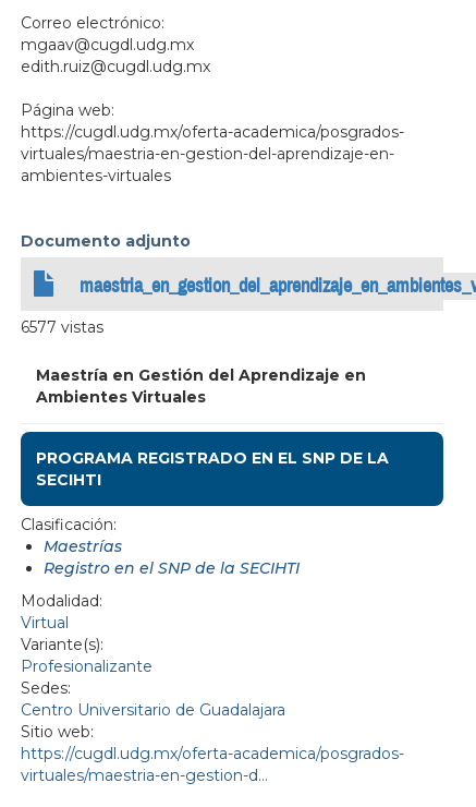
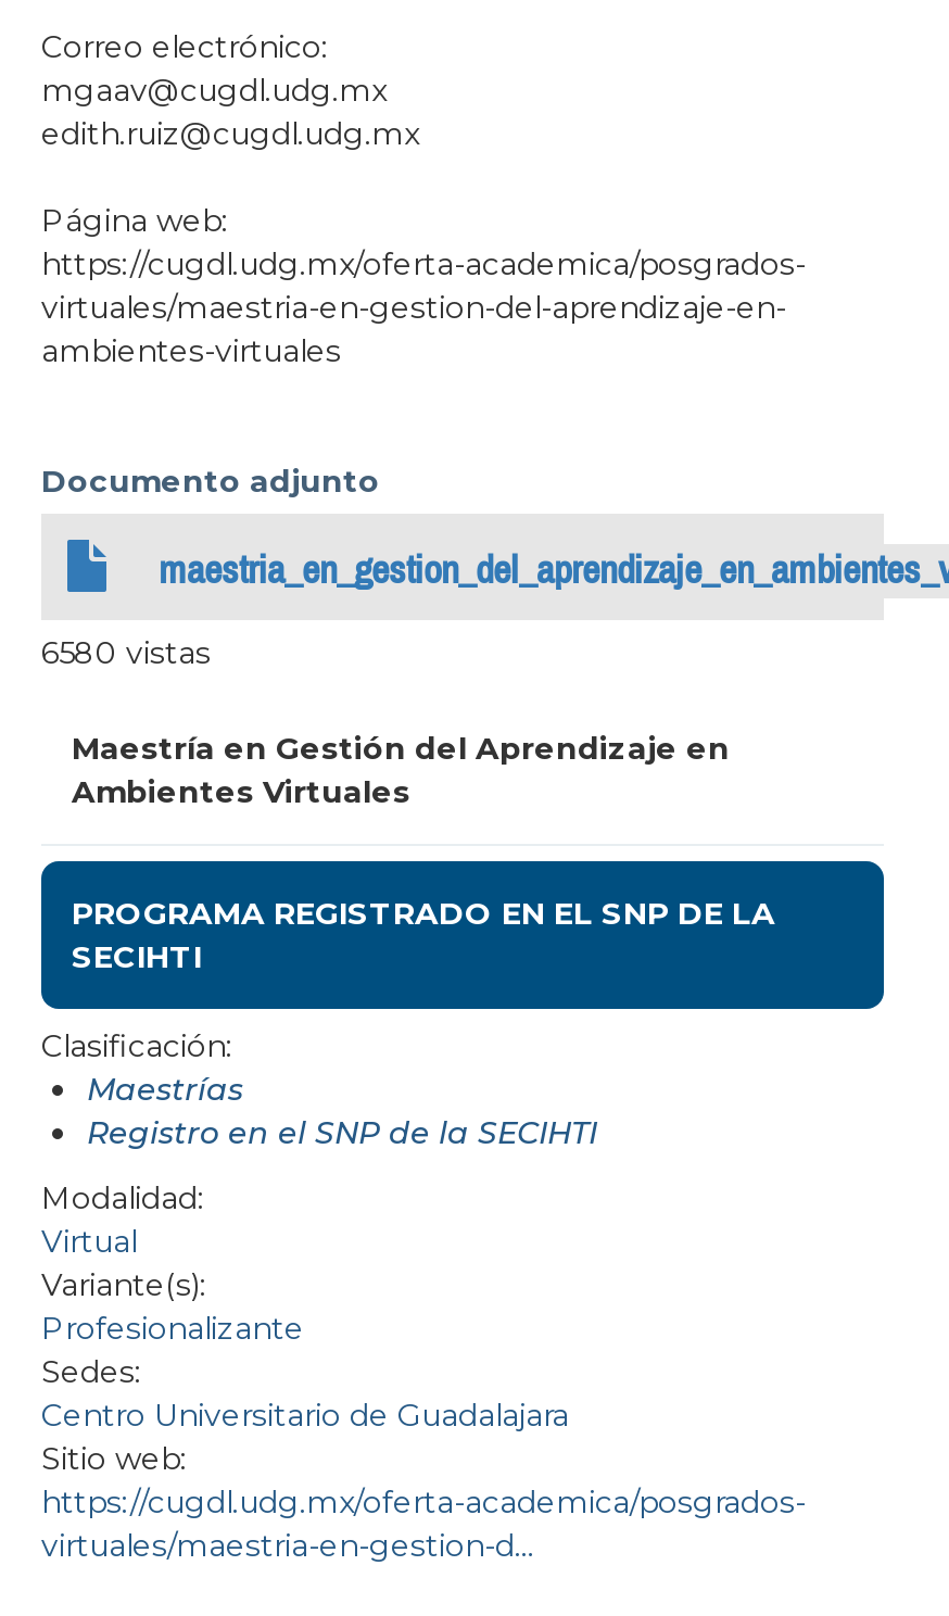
[21,317,103,336] 6577 vistas -> [41,632,211,671] 6580 vistas

